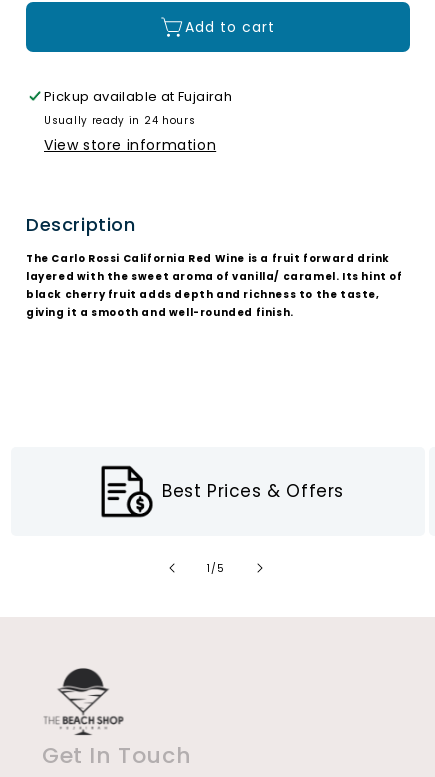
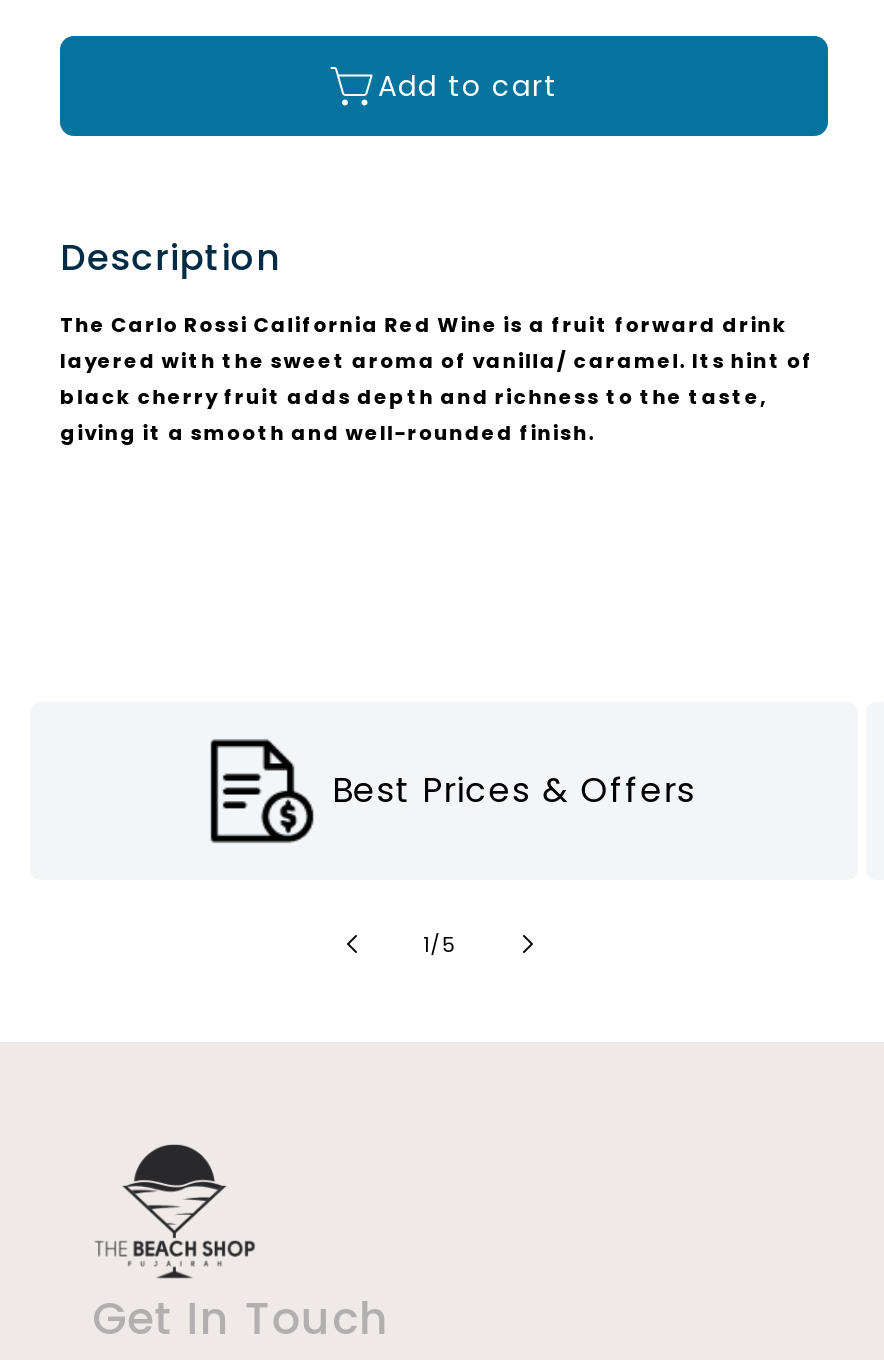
[44,87,232,155] Pickup available at Fujairah | Usually ready in 24 hours | View store information -> none

